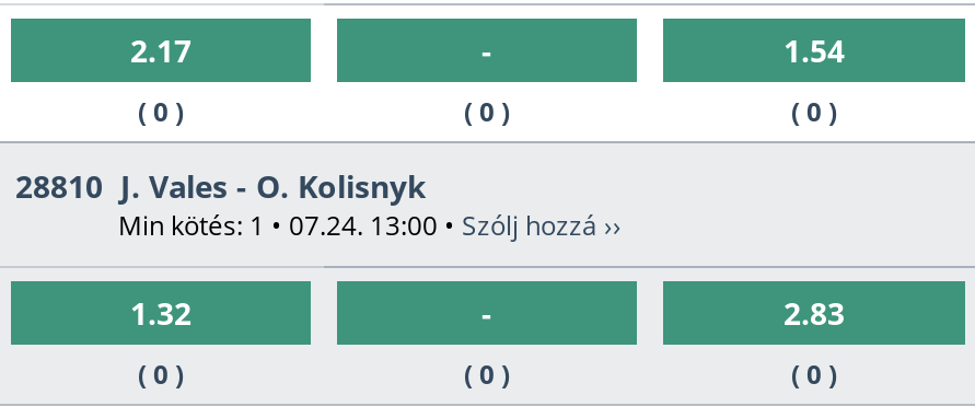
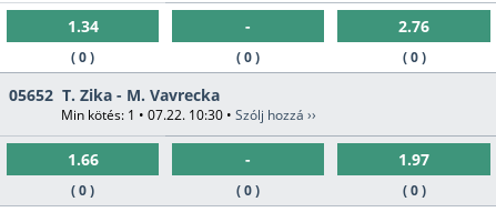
[130,30,191,71] 2.17 -> [67,16,98,37] 1.34
[784,30,845,71] 1.54 -> [398,16,429,37] 2.76
[15,166,622,245] 28810 J. Vales - O. Kolisnyk | Min kötés: 1 • 07.24. 13:00 • Szólj hozzá ›› -> [9,85,316,125] 05652 T. Zika - M. Vavrecka | Min kötés: 1 • 07.22. 10:30 • Szólj hozzá ››
[130,292,191,334] 1.32 -> [67,149,98,170] 1.66
[784,292,845,334] 2.83 -> [398,149,429,170] 1.97

